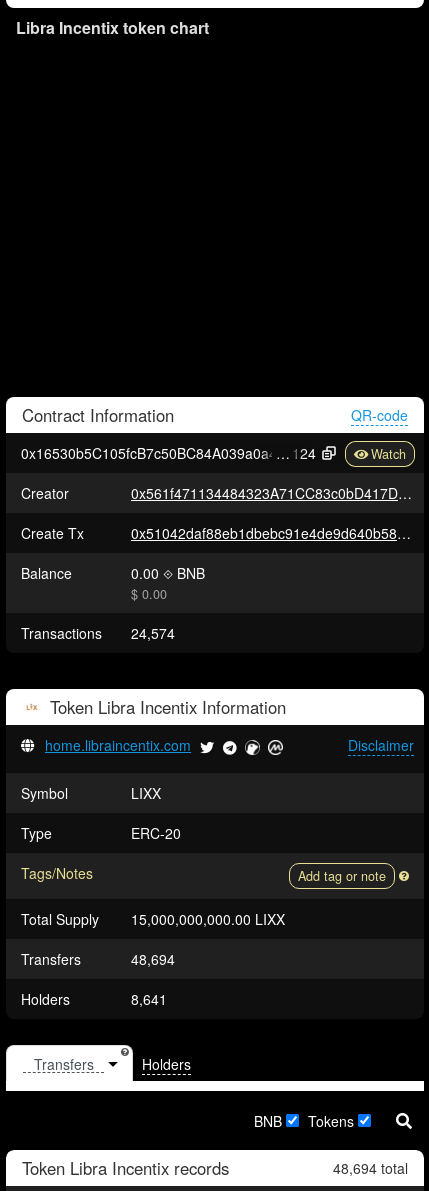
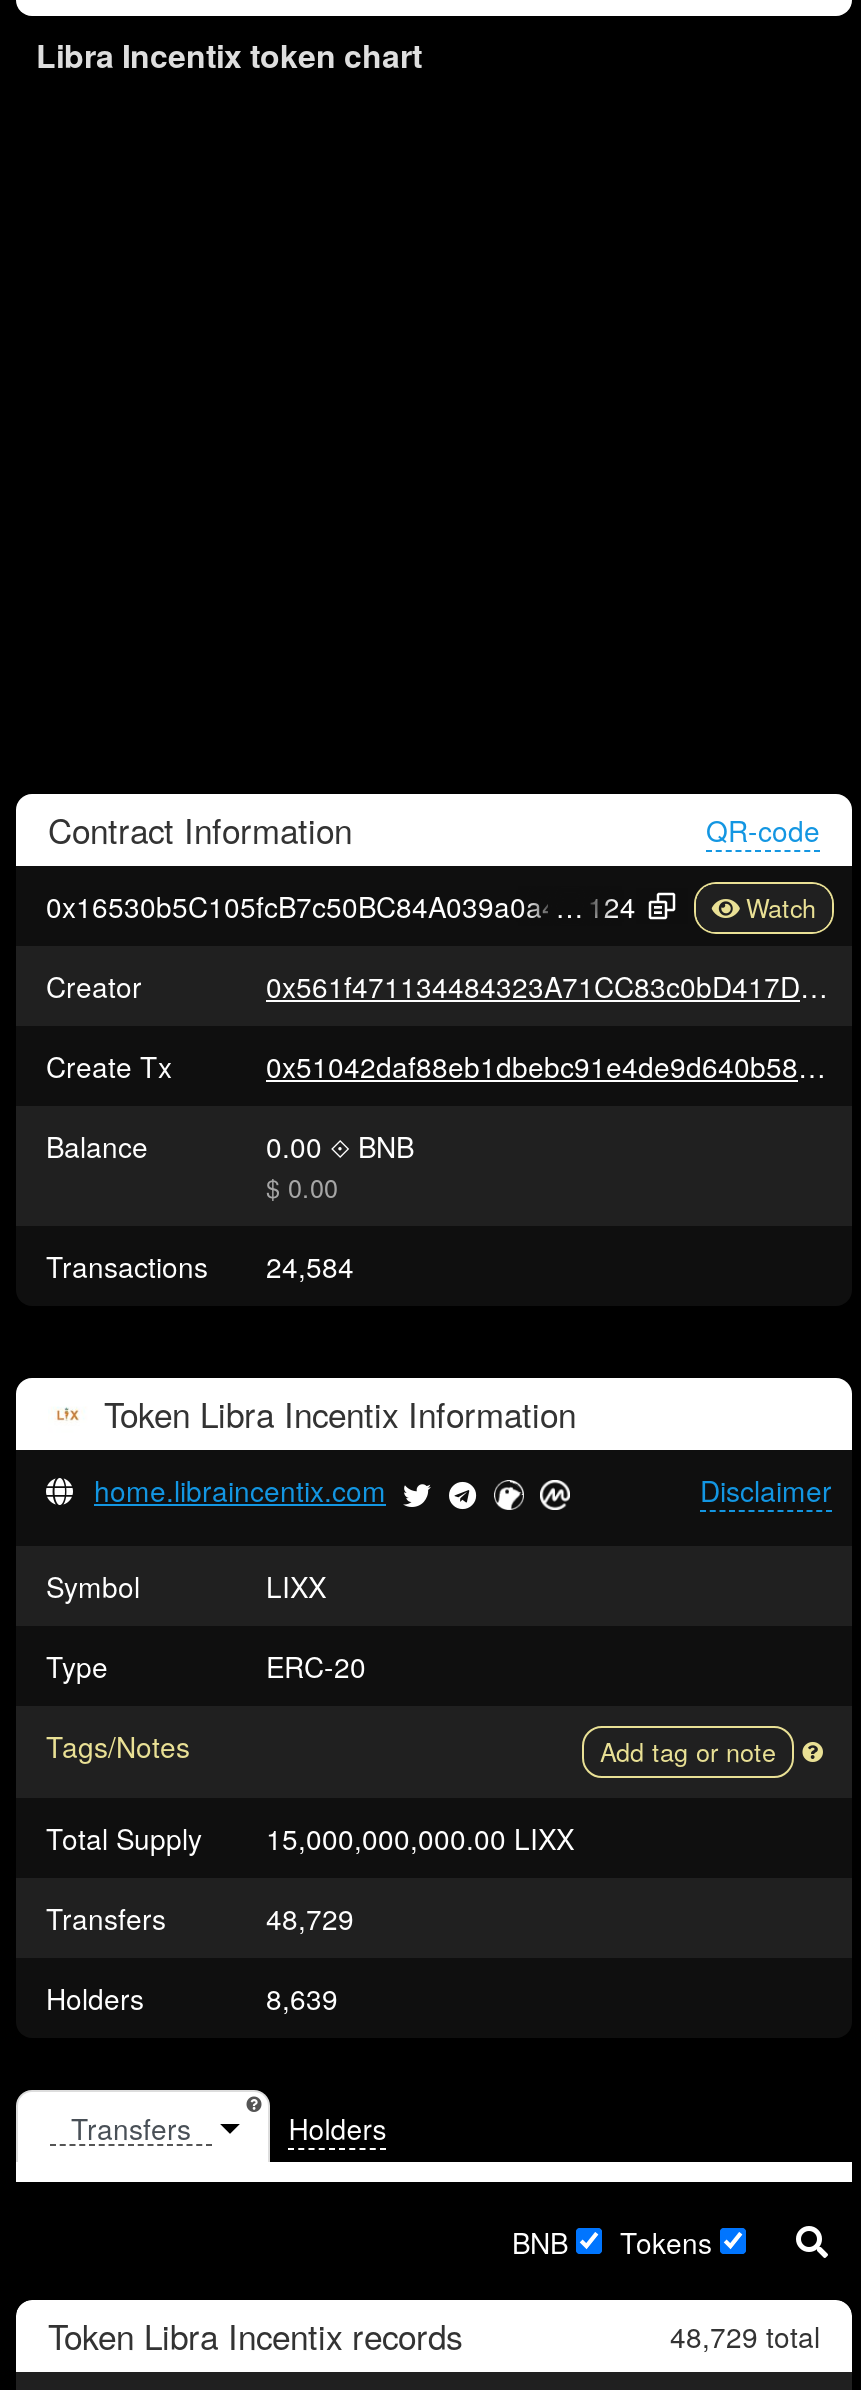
[21,623,175,643] Transactions 24,574 -> [46,1246,354,1286] Transactions 24,584
[131,949,175,969] 48,694 -> [266,1898,354,1938] 48,729
[131,989,167,1009] 8,641 -> [266,1978,338,2018] 8,639
[333,1157,408,1177] 48,694 total -> [670,2315,820,2355] 48,729 total

